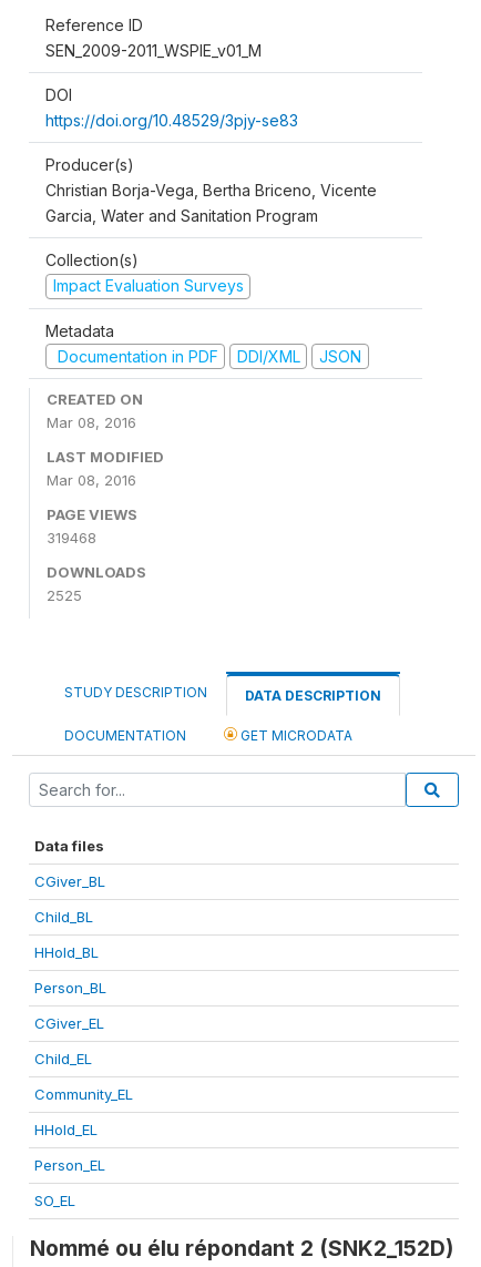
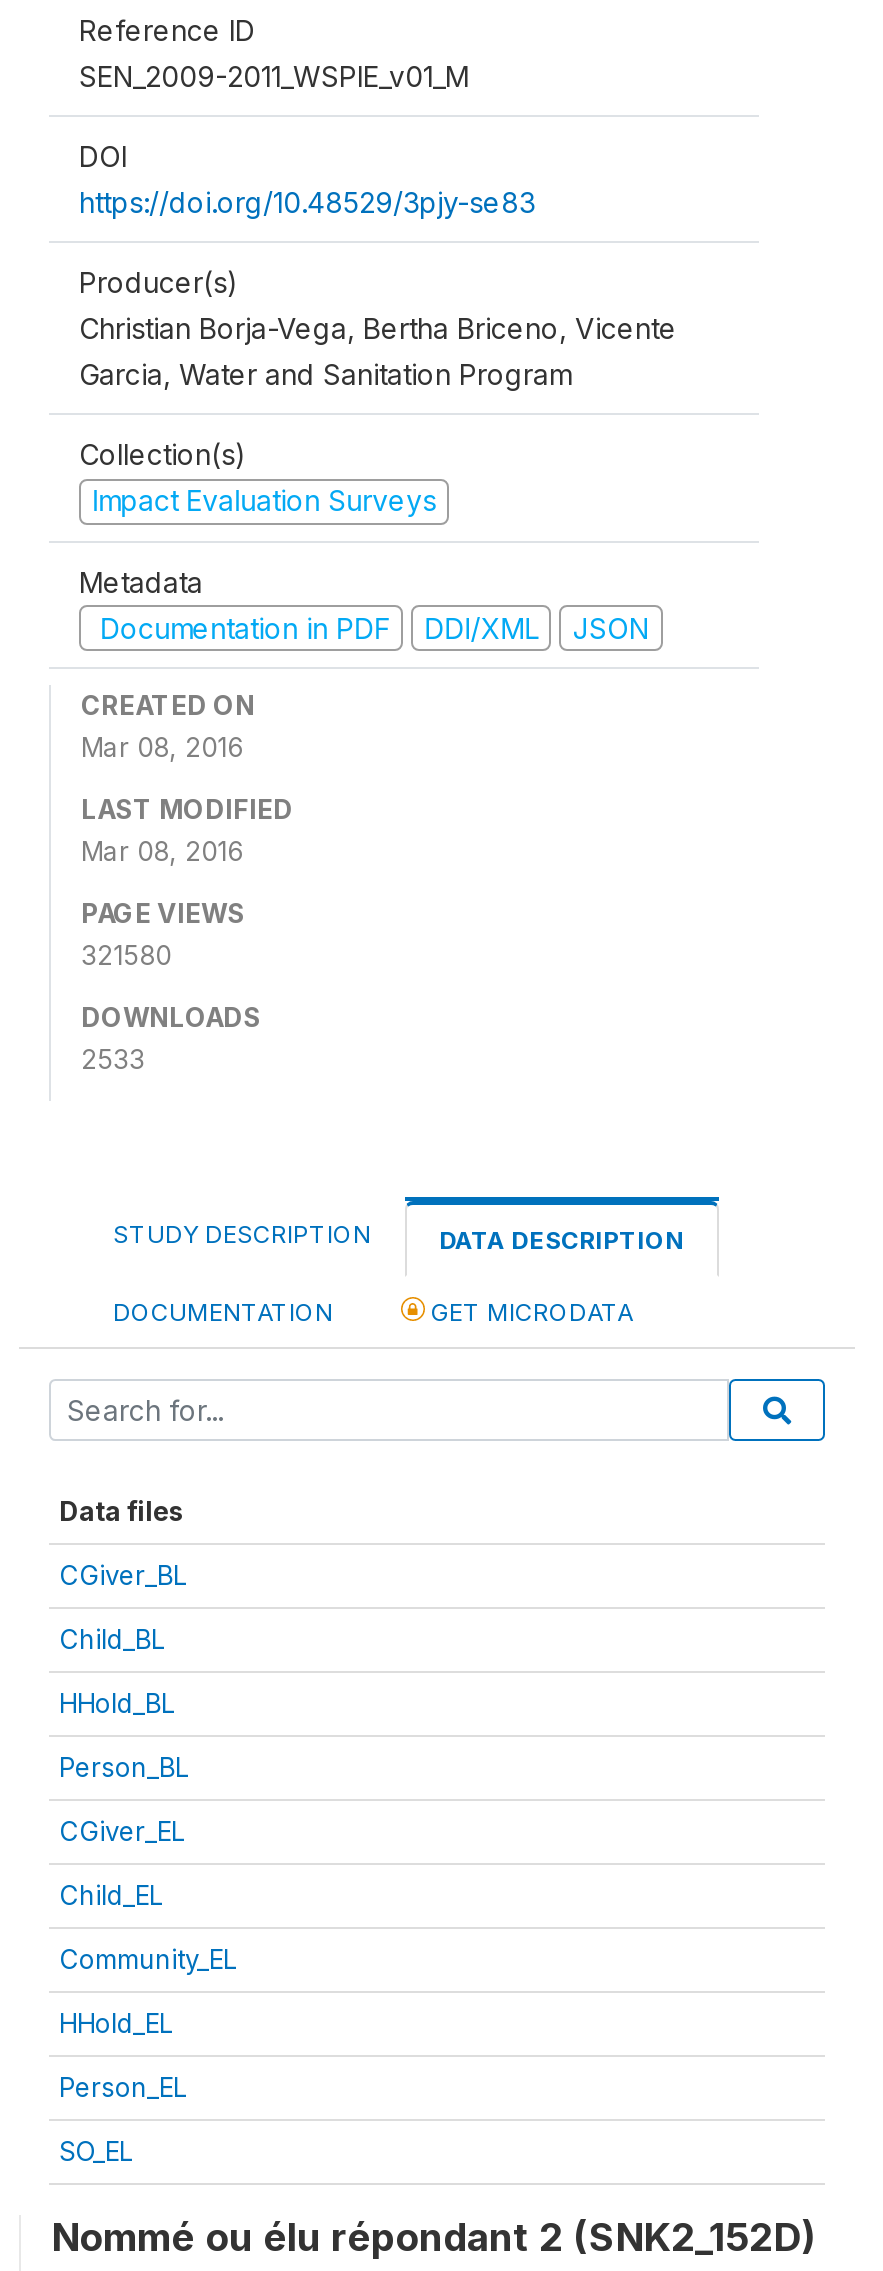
[47,529,96,546] 319468 -> [81,939,171,971] 321580
[47,586,82,604] 2525 -> [81,1043,145,1075] 2533

